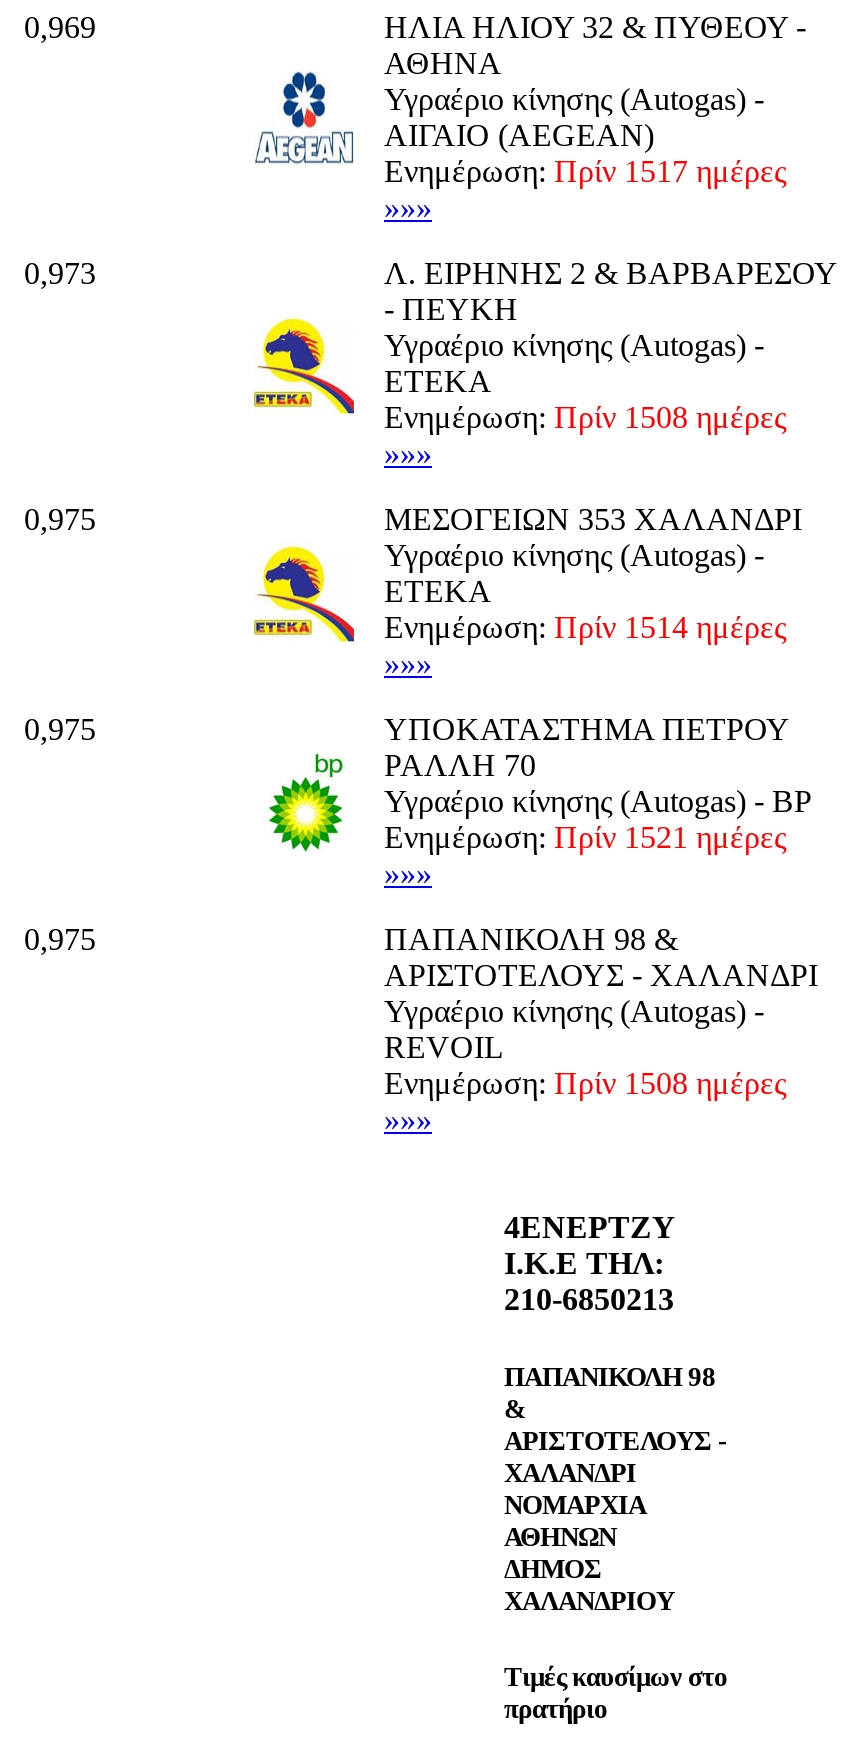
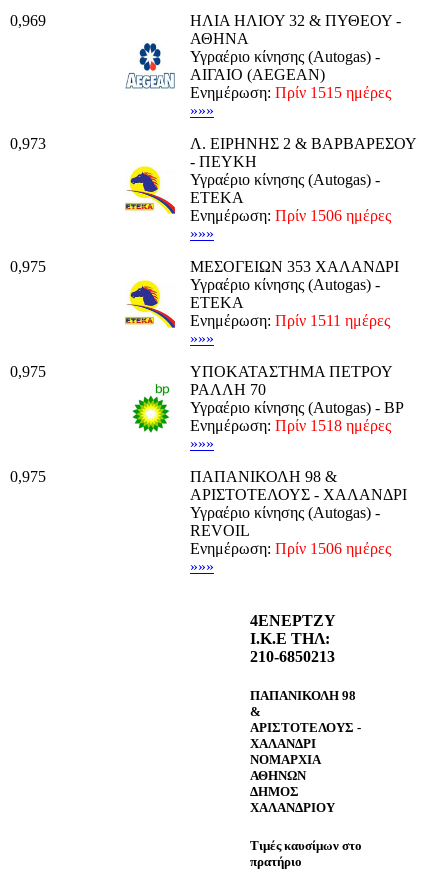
[384,153,794,187] Ενημέρωση: Πρίν 1517 ημέρες -> [190,84,395,101] Ενημέρωση: Πρίν 1515 ημέρες
[384,399,794,433] Ενημέρωση: Πρίν 1508 ημέρες -> [190,207,395,224] Ενημέρωση: Πρίν 1506 ημέρες
[384,609,794,643] Ενημέρωση: Πρίν 1514 ημέρες -> [190,312,394,329] Ενημέρωση: Πρίν 1511 ημέρες
[384,819,794,853] Ενημέρωση: Πρίν 1521 ημέρες -> [190,417,395,434] Ενημέρωση: Πρίν 1518 ημέρες
[384,1065,794,1099] Ενημέρωση: Πρίν 1508 ημέρες -> [190,540,395,557] Ενημέρωση: Πρίν 1506 ημέρες

